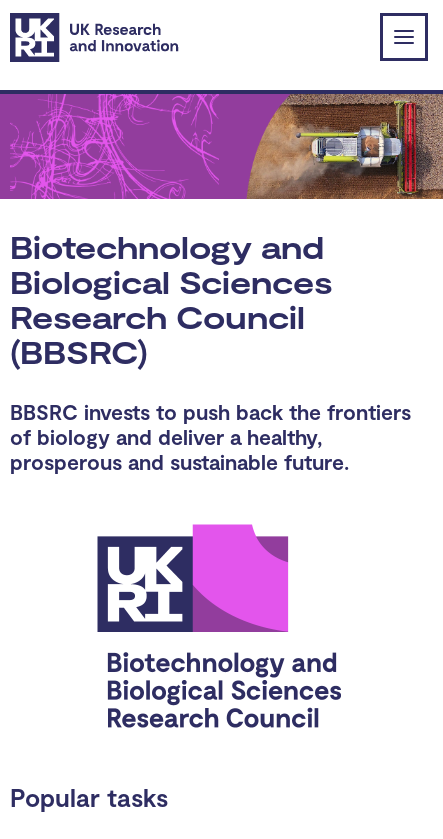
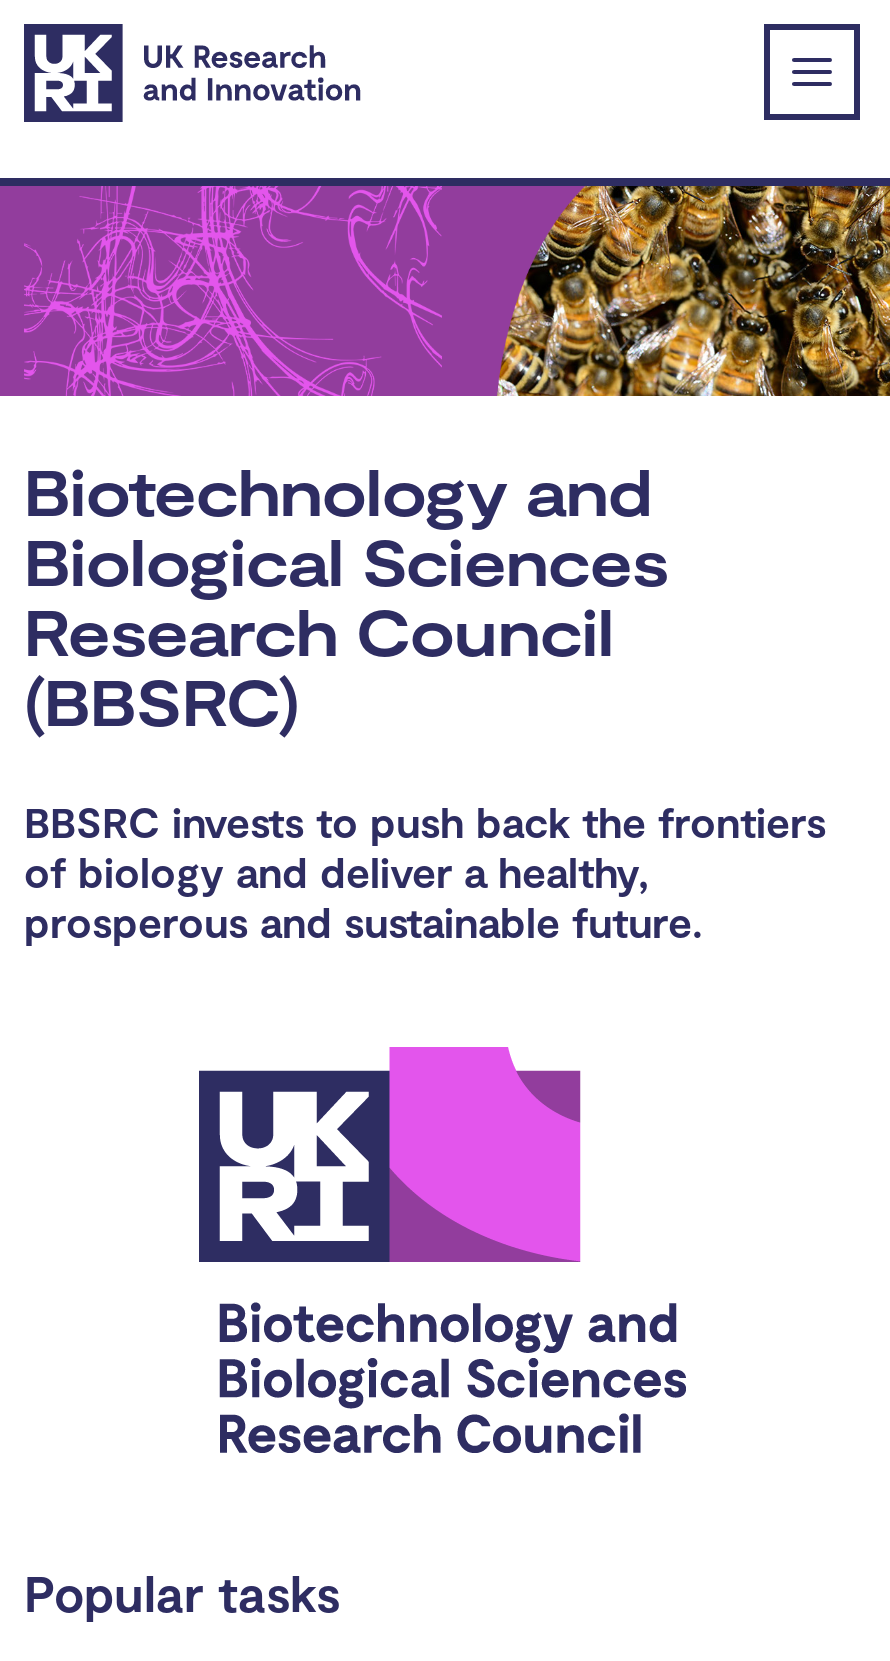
[246,93,440,200] [image] -> [496,184,884,398] [image]

